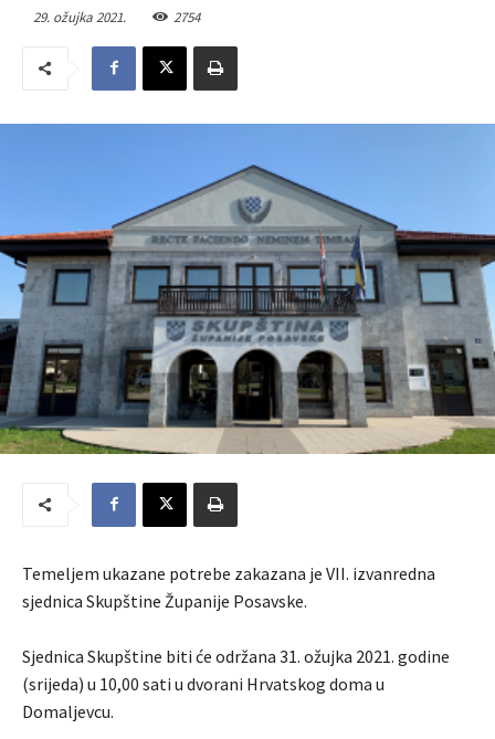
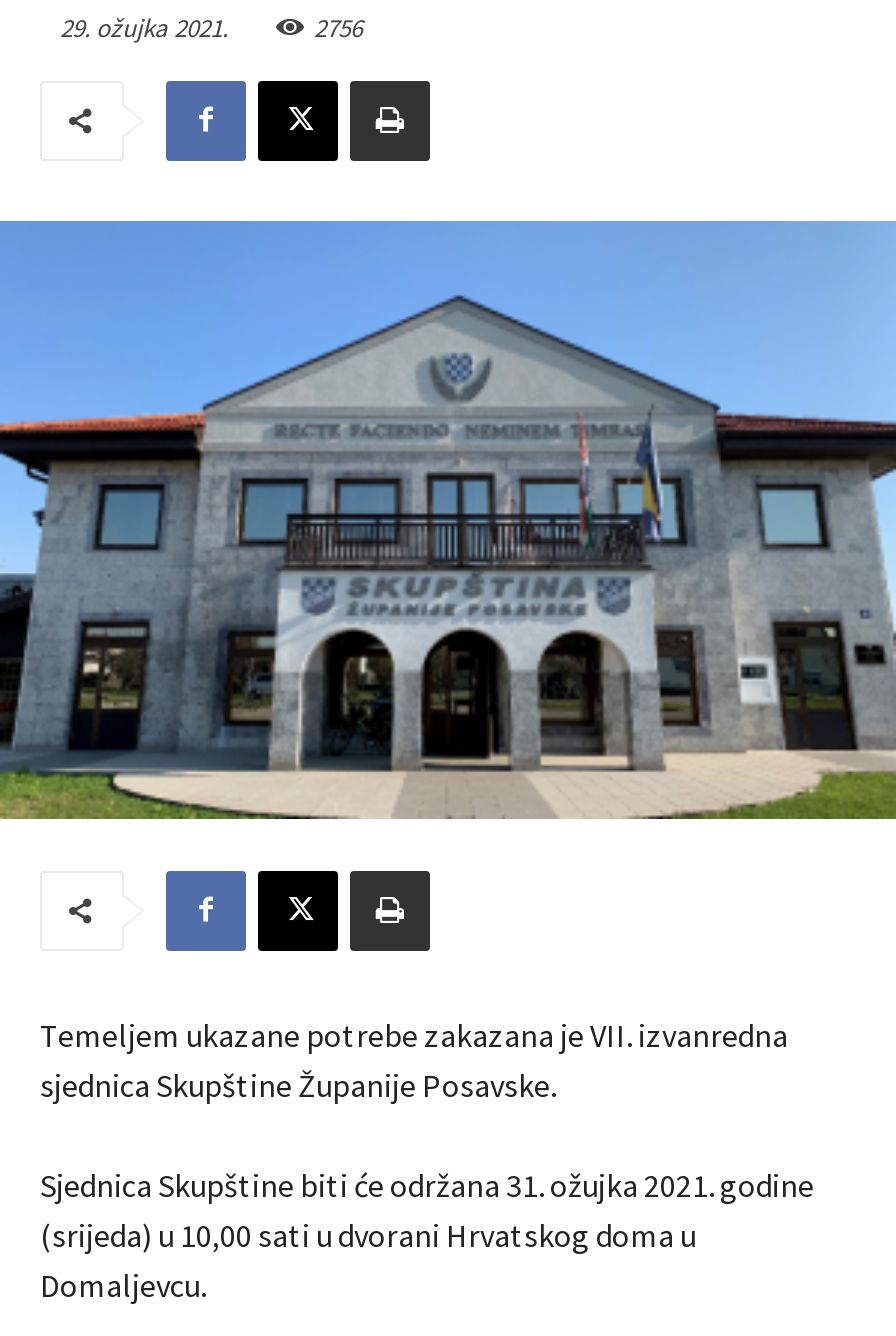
[173,8,200,26] 2754 -> [314,11,362,45] 2756

